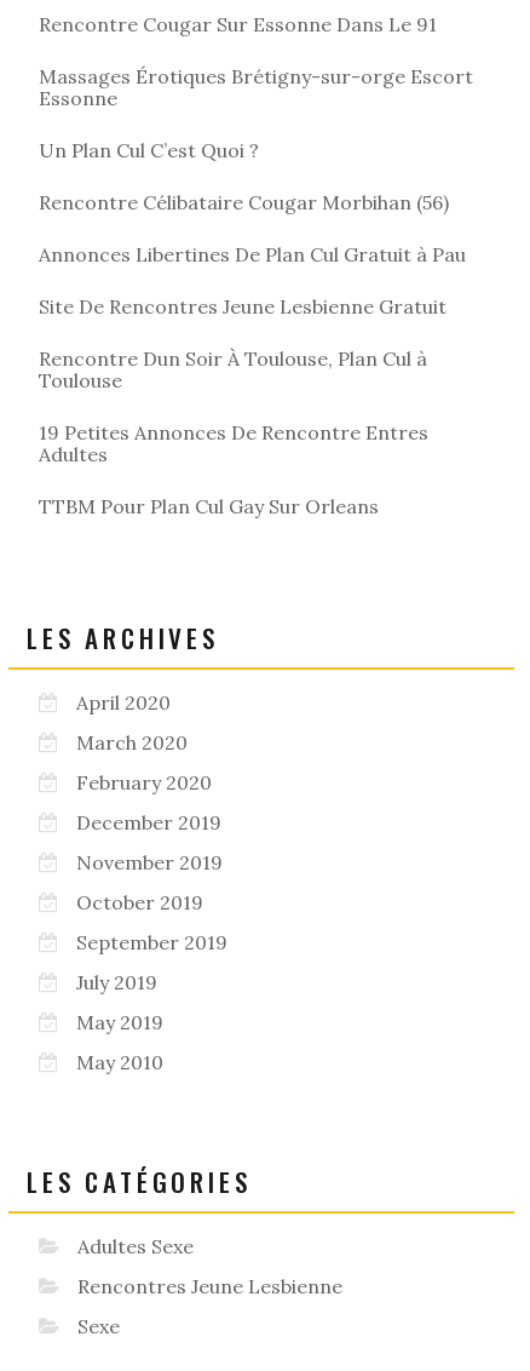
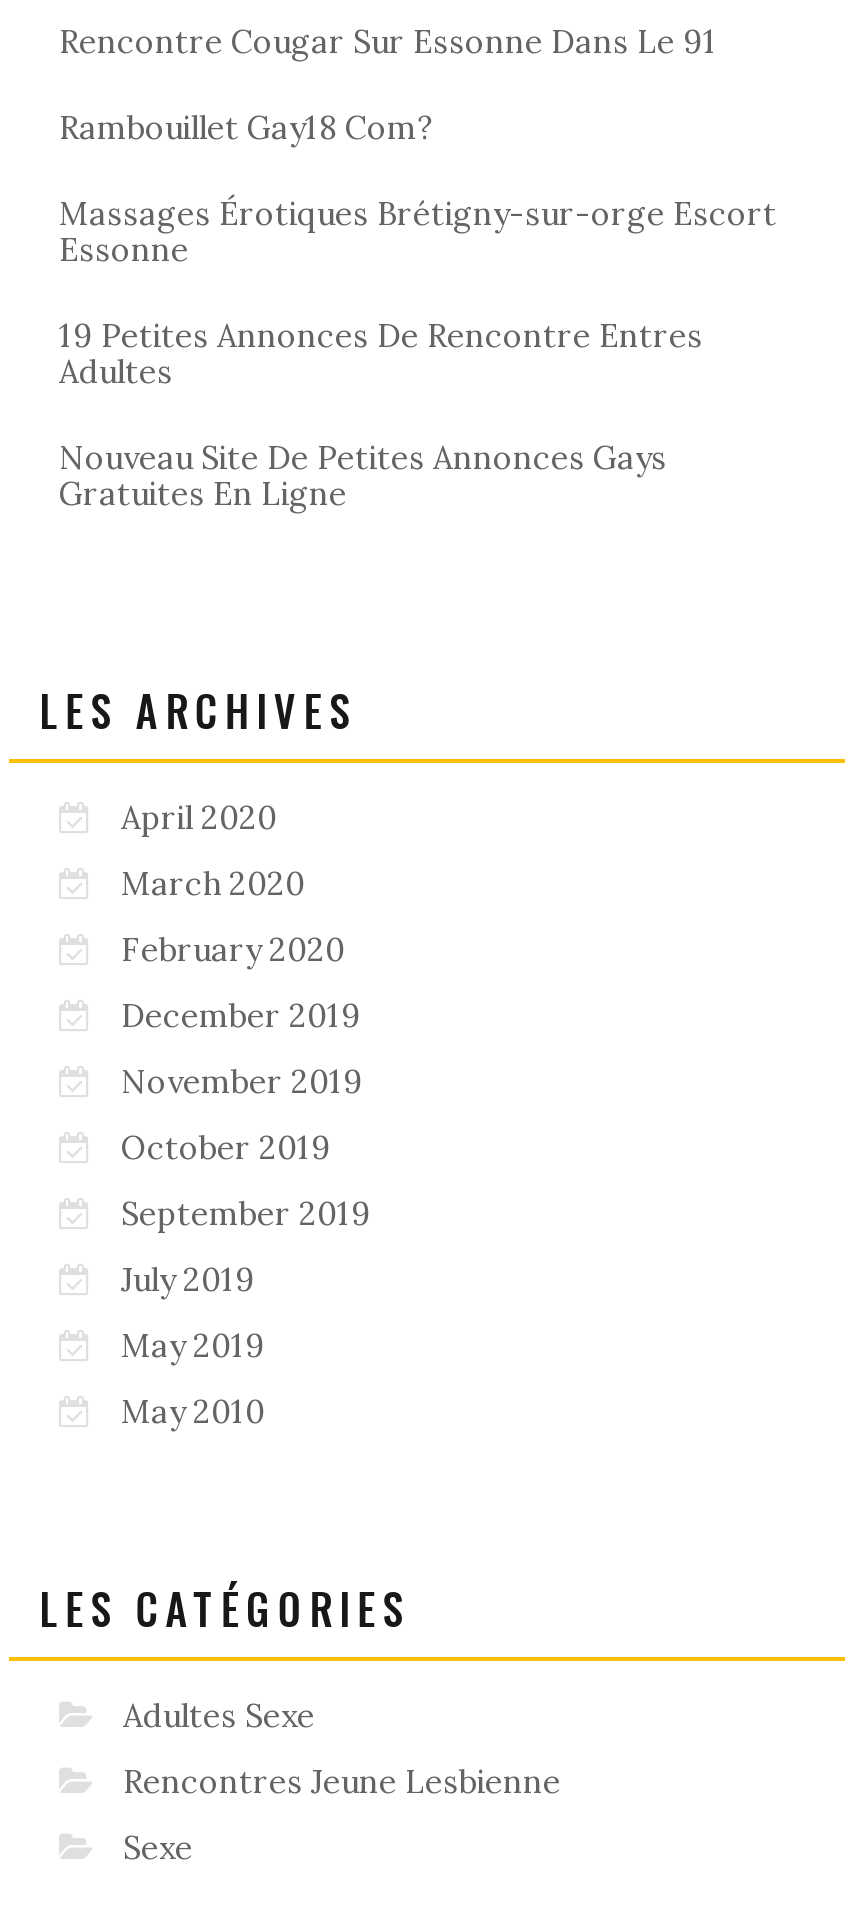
none -> [59,107,433,147] Rambouillet Gay18 Com?
moved [39,64,473,110] -> [59,193,777,269]: Massages Érotiques Brétigny-sur-orge Escort | Essonne
[39,138,466,392] Un Plan Cul C’est Quoi ? | Rencontre Célibataire Cougar Morbihan (56) | Annonces Libertines De Plan Cul Gratuit à Pau | Site De Rencontres Jeune Lesbienne Gratuit | Rencontre Dun Soir À Toulouse, Plan Cul à | Toulouse -> none
moved [39,420,428,466] -> [59,315,703,391]: 19 Petites Annonces De Rencontre Entres | Adultes
[39,494,379,518] TTBM Pour Plan Cul Gay Sur Orleans -> [59,437,667,513] Nouveau Site De Petites Annonces Gays | Gratuites En Ligne

